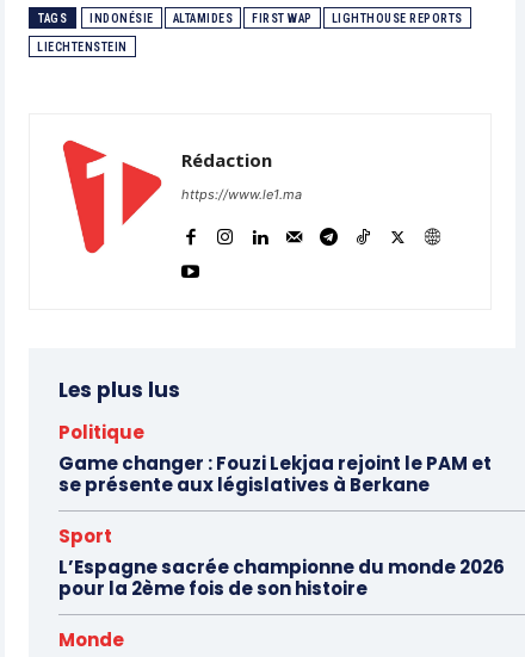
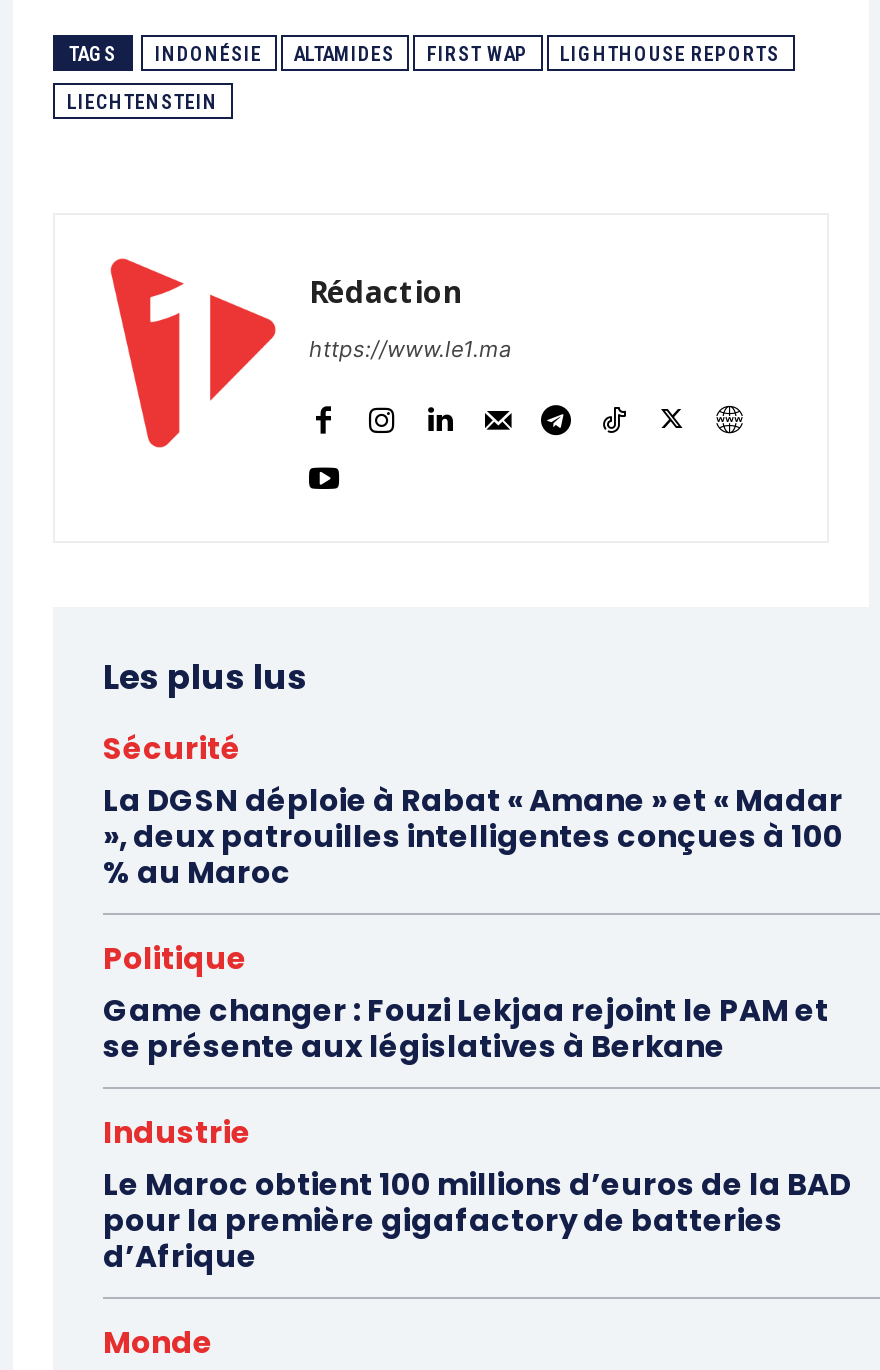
none -> [103,726,843,892] Sécurité | La DGSN déploie à Rabat « Amane » et « Madar | », deux patrouilles intelligentes conçues à 100 | % au Maroc
[58,524,505,601] Sport | L’Espagne sacrée championne du monde 2026 | pour la 2ème fois de son histoire -> [103,1110,851,1276] Industrie | Le Maroc obtient 100 millions d’euros de la BAD | pour la première gigafactory de batteries | d’Afrique

